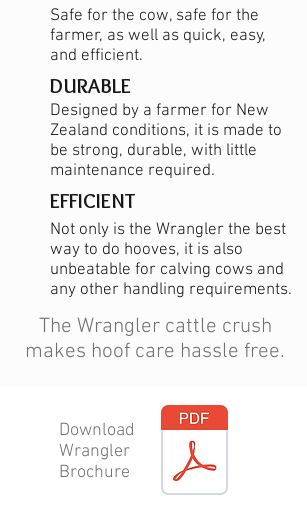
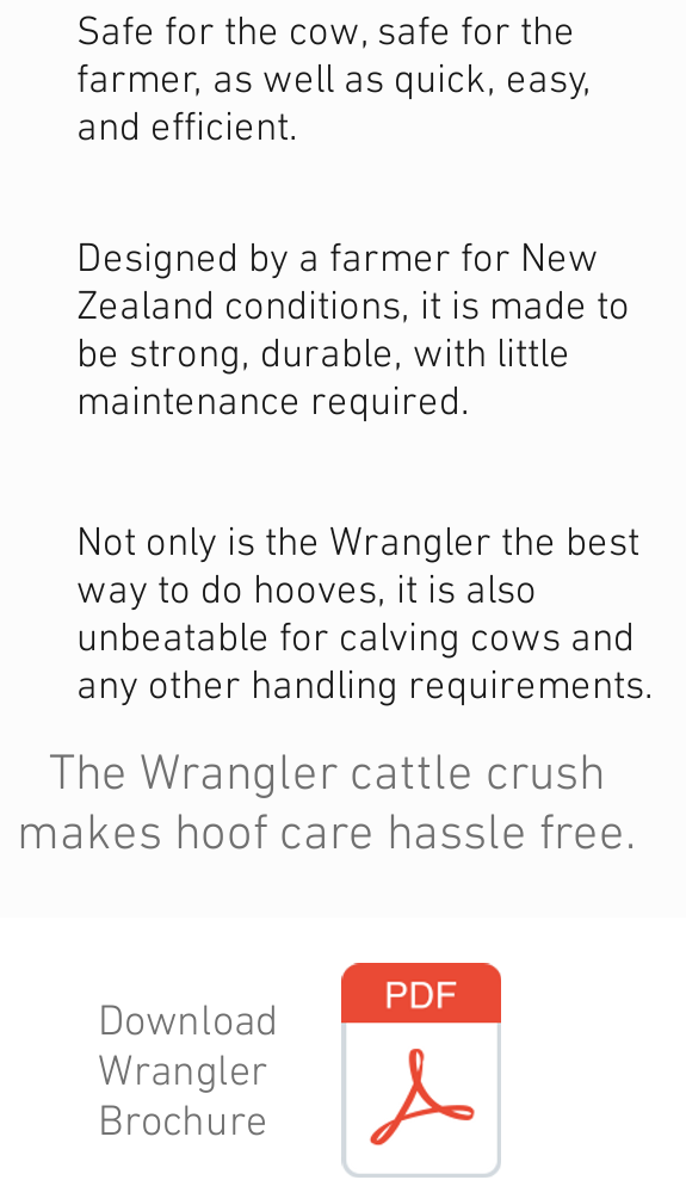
[50,73,131,98] DURABLE -> none
[50,188,135,213] EFFICIENT -> none

